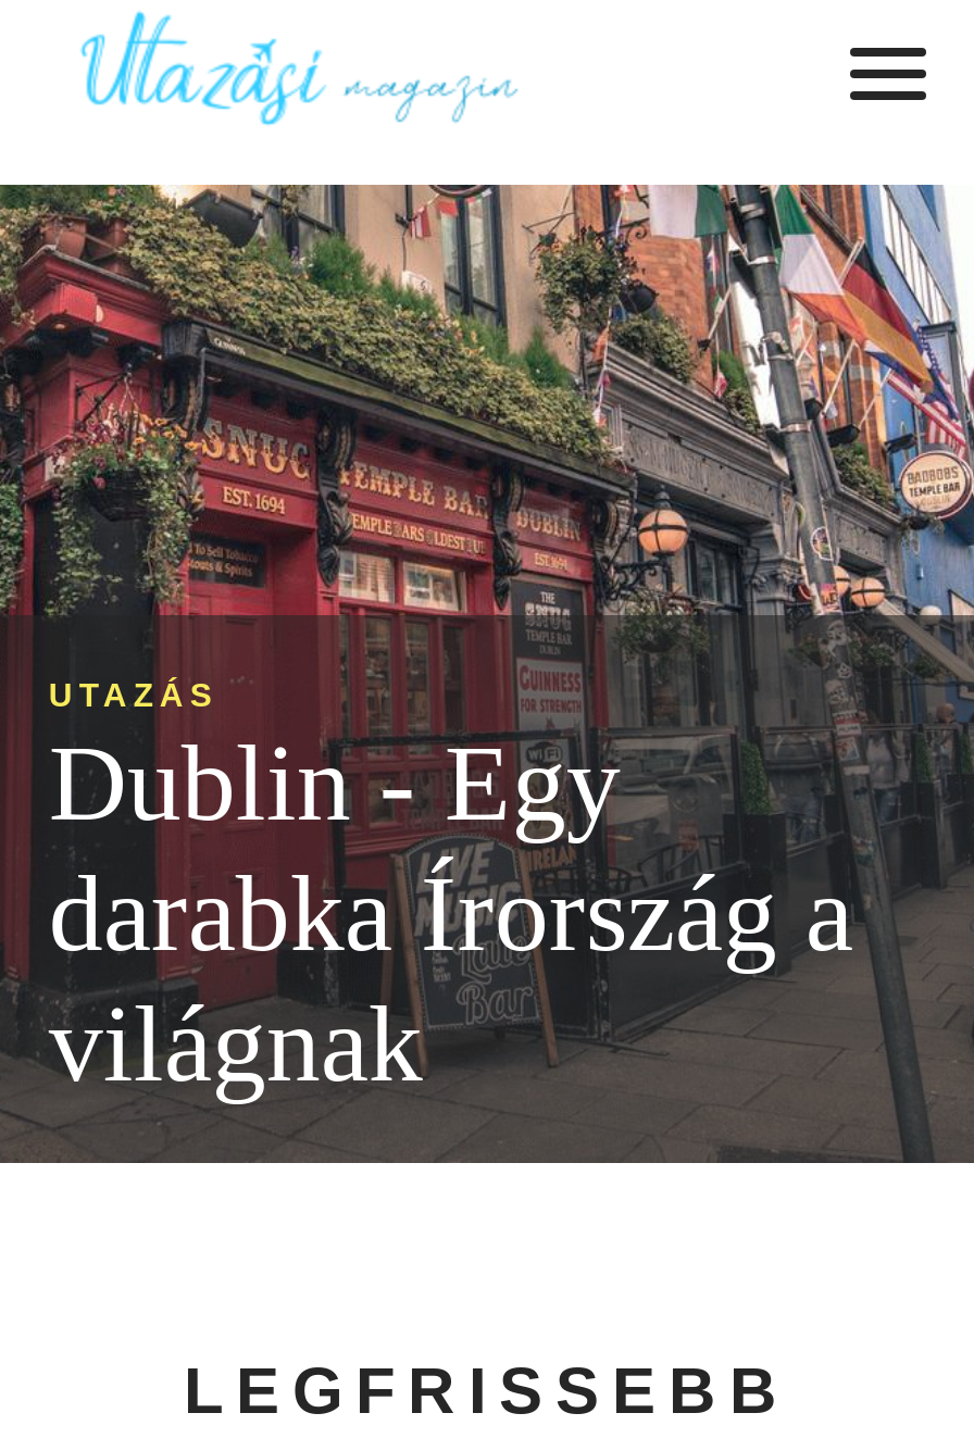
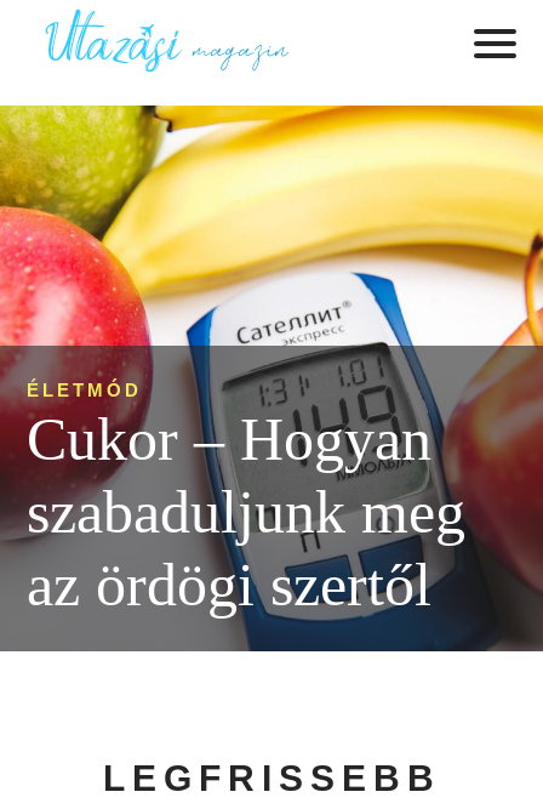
[7,183,967,1163] [image] | UTAZÁS | Dublin - Egy | darabka Írország a | világnak -> [4,104,539,651] [image] | ÉLETMÓD | Cukor – Hogyan | szabaduljunk meg | az ördögi szertől

